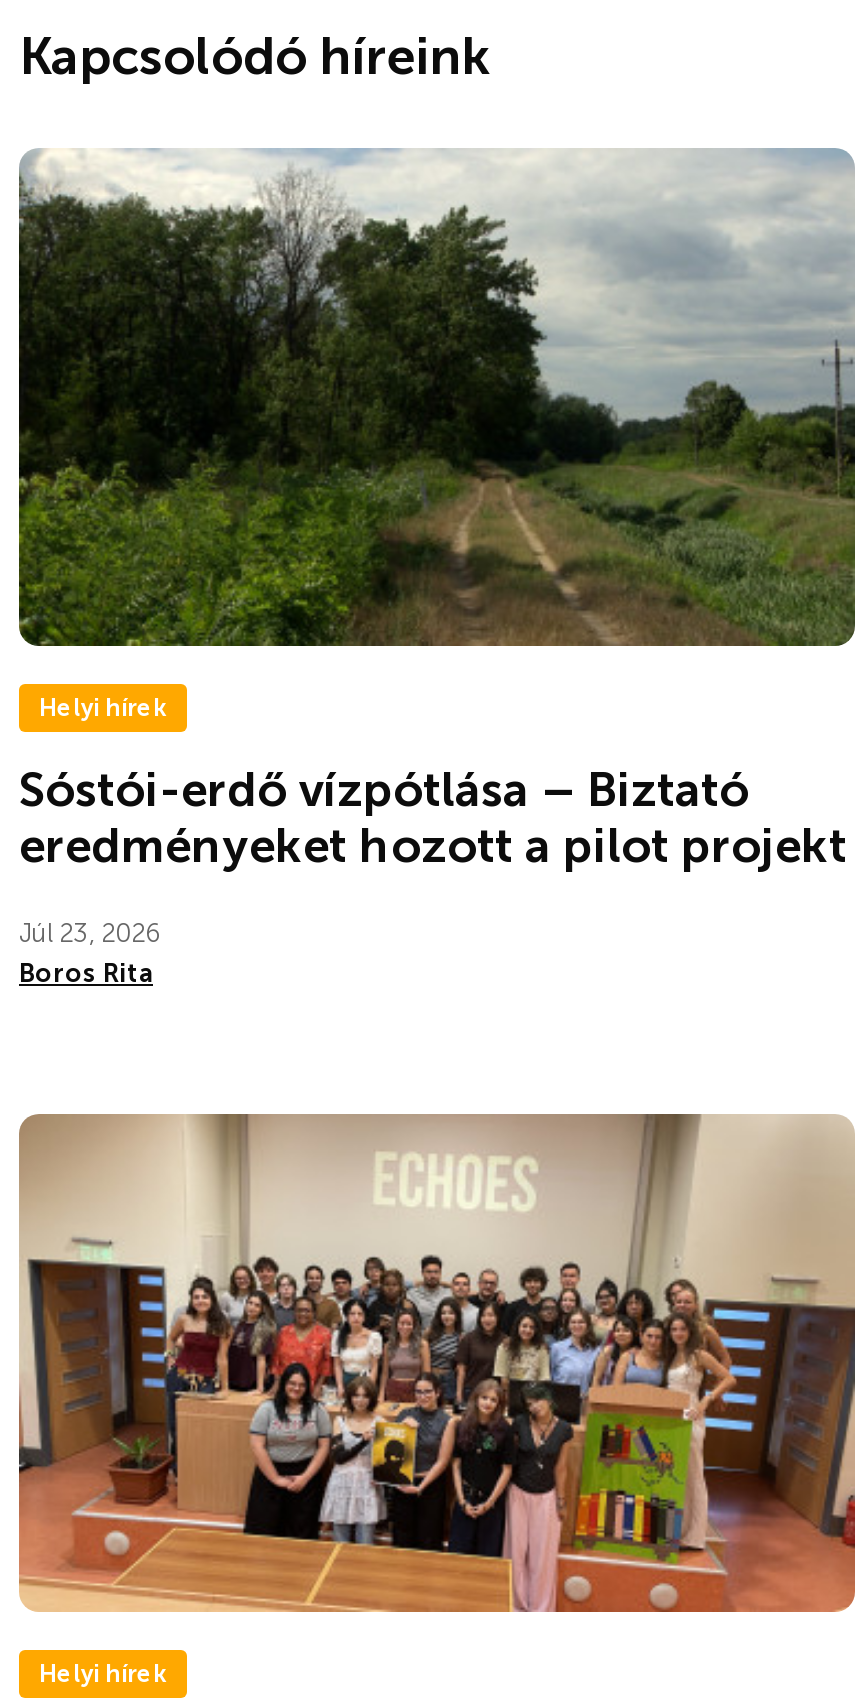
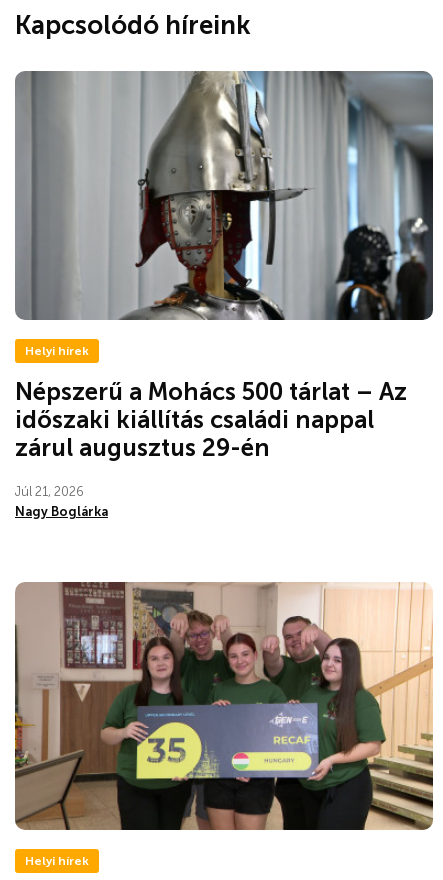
[17,149,855,647] [image] -> [15,70,433,321] [image]
[19,760,847,874] Sóstói-erdő vízpótlása – Biztató | eredményeket hozott a pilot projekt -> [15,377,407,462] Népszerű a Mohács 500 tárlat – Az | időszaki kiállítás családi nappal | zárul augusztus 29-én
[19,918,161,988] Júl 23, 2026 | Boros Rita -> [15,484,108,519] Júl 21, 2026 | Nagy Boglárka
[19,1113,857,1613] [image] -> [14,582,434,831] [image]

